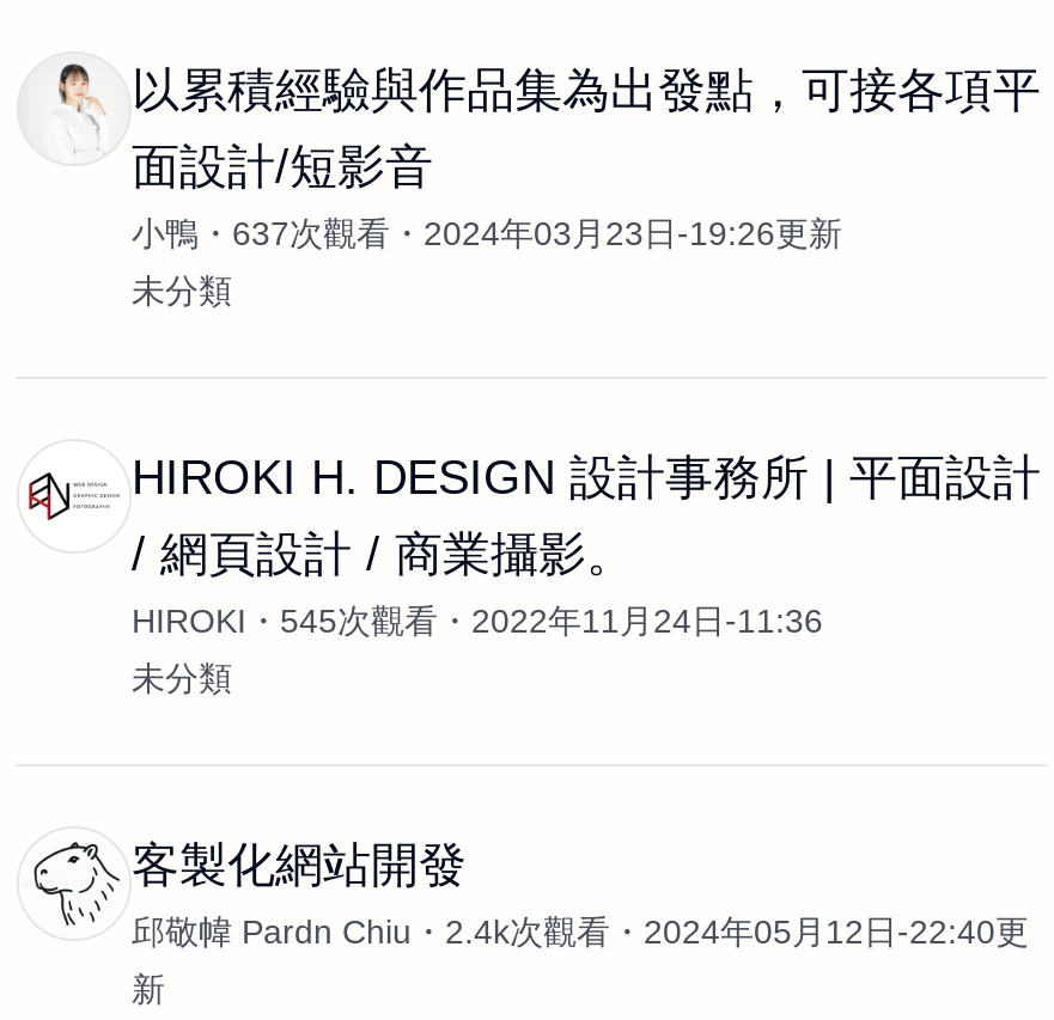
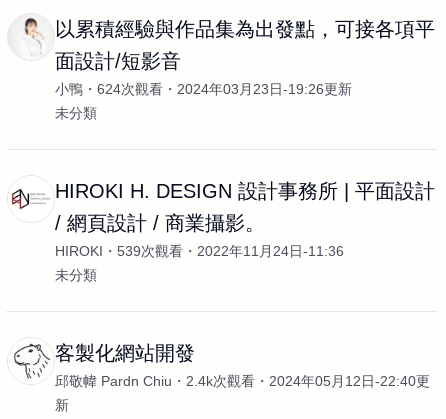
[132,214,842,252] 小鴨 637次觀看 2024年03月23日-19:26更新 -> [55,81,352,97] 小鴨 624次觀看 2024年03月23日-19:26更新
[132,601,823,640] HIROKI 545次觀看 2022年11月24日-11:36 -> [55,243,344,259] HIROKI 539次觀看 2022年11月24日-11:36

